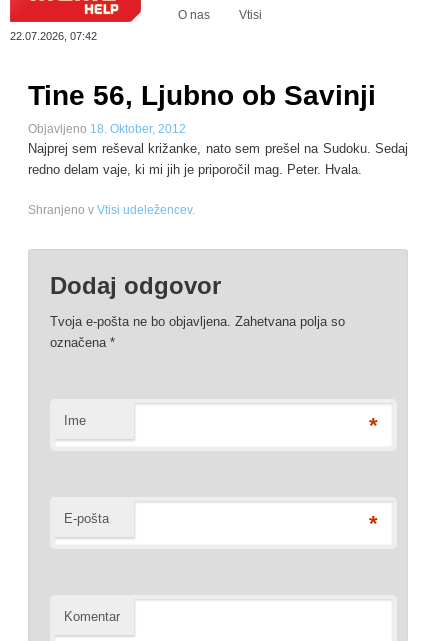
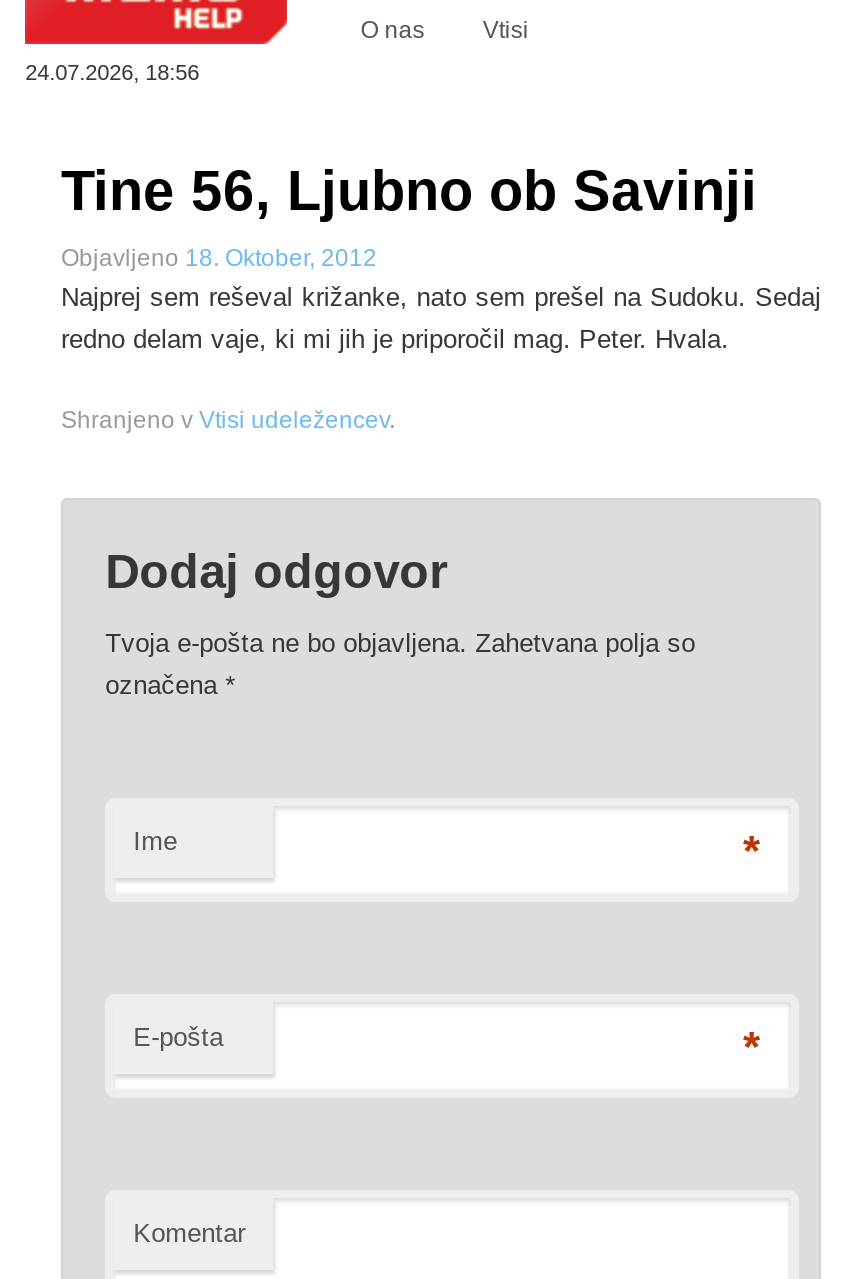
[10,30,97,42] 22.07.2026, 07:42 -> [25,60,199,84] 24.07.2026, 18:56

